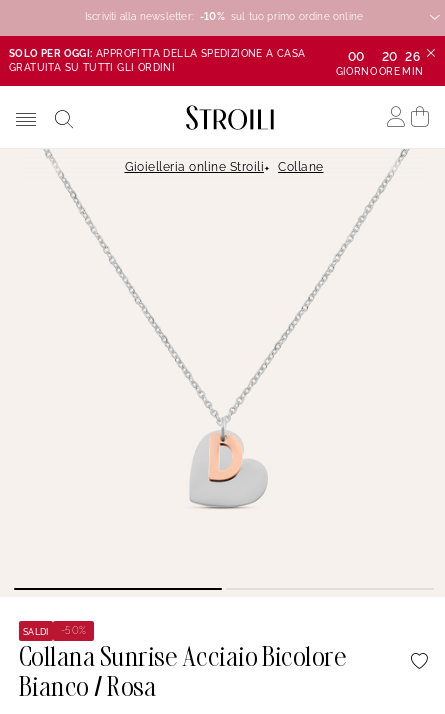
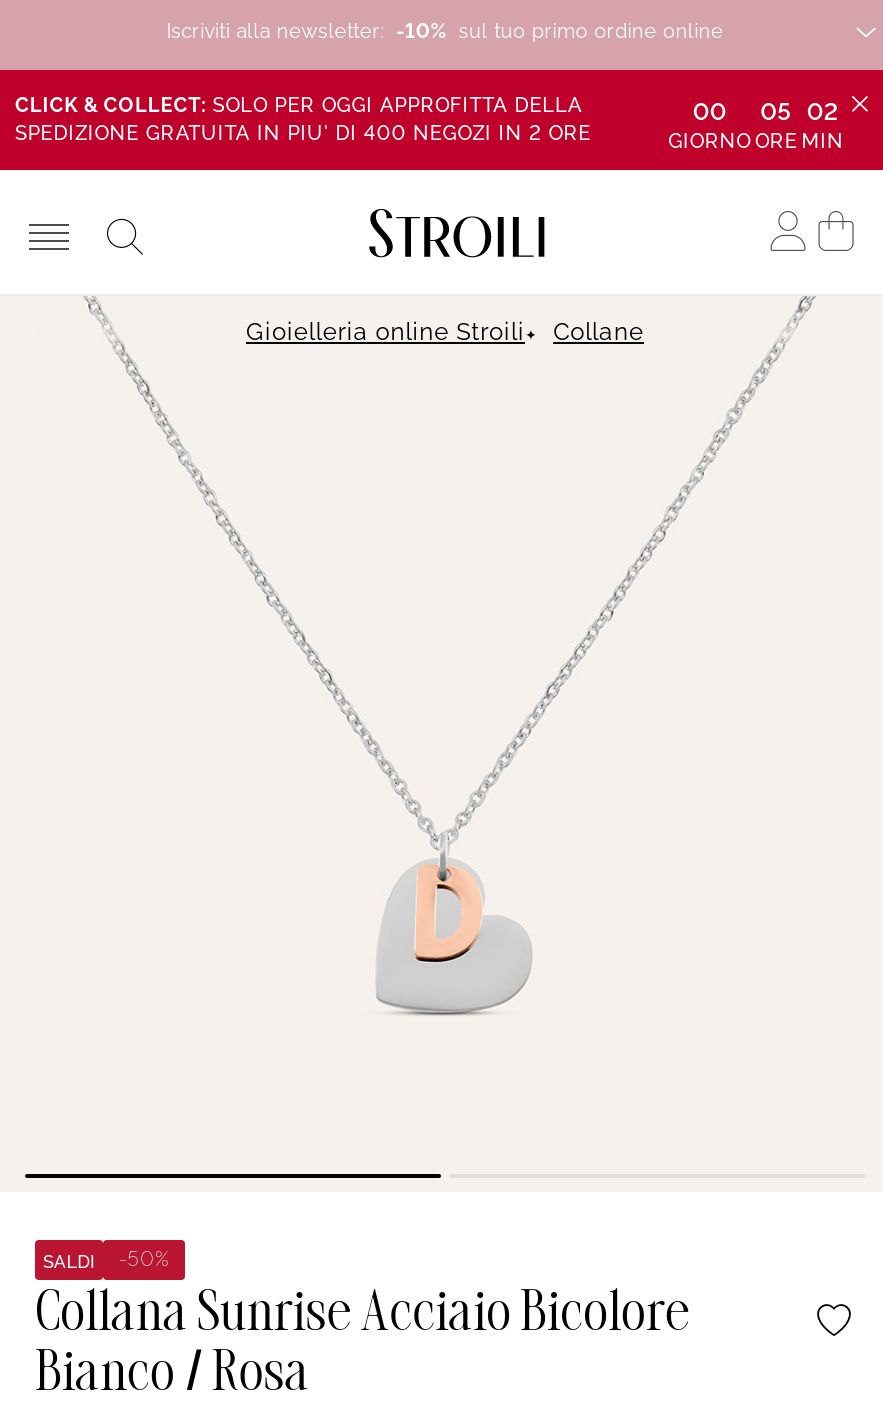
[9,48,306,73] SOLO PER OGGI: APPROFITTA DELLA SPEDIZIONE A CASA | GRATUITA SU TUTTI GLI ORDINI -> [15,94,598,144] CLICK & COLLECT: SOLO PER OGGI APPROFITTA DELLA | SPEDIZIONE GRATUITA IN PIU' DI 400 NEGOZI IN 2 ORE
[382,49,398,63] 20 -> [760,97,792,125] 05
[405,49,420,63] 26 -> [807,97,839,125] 02

